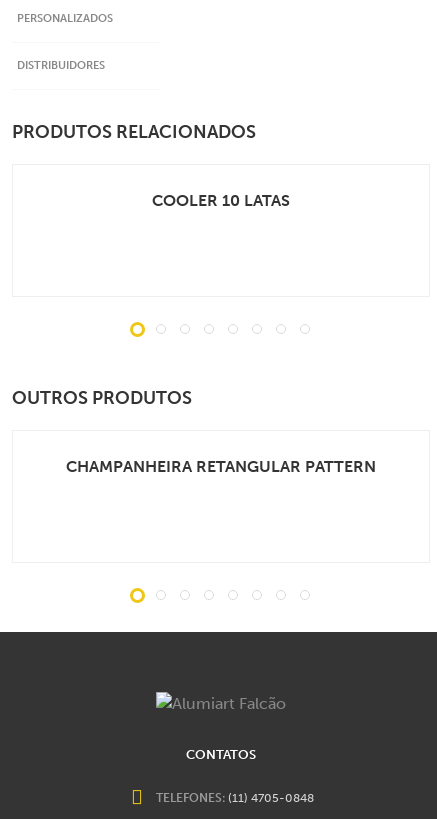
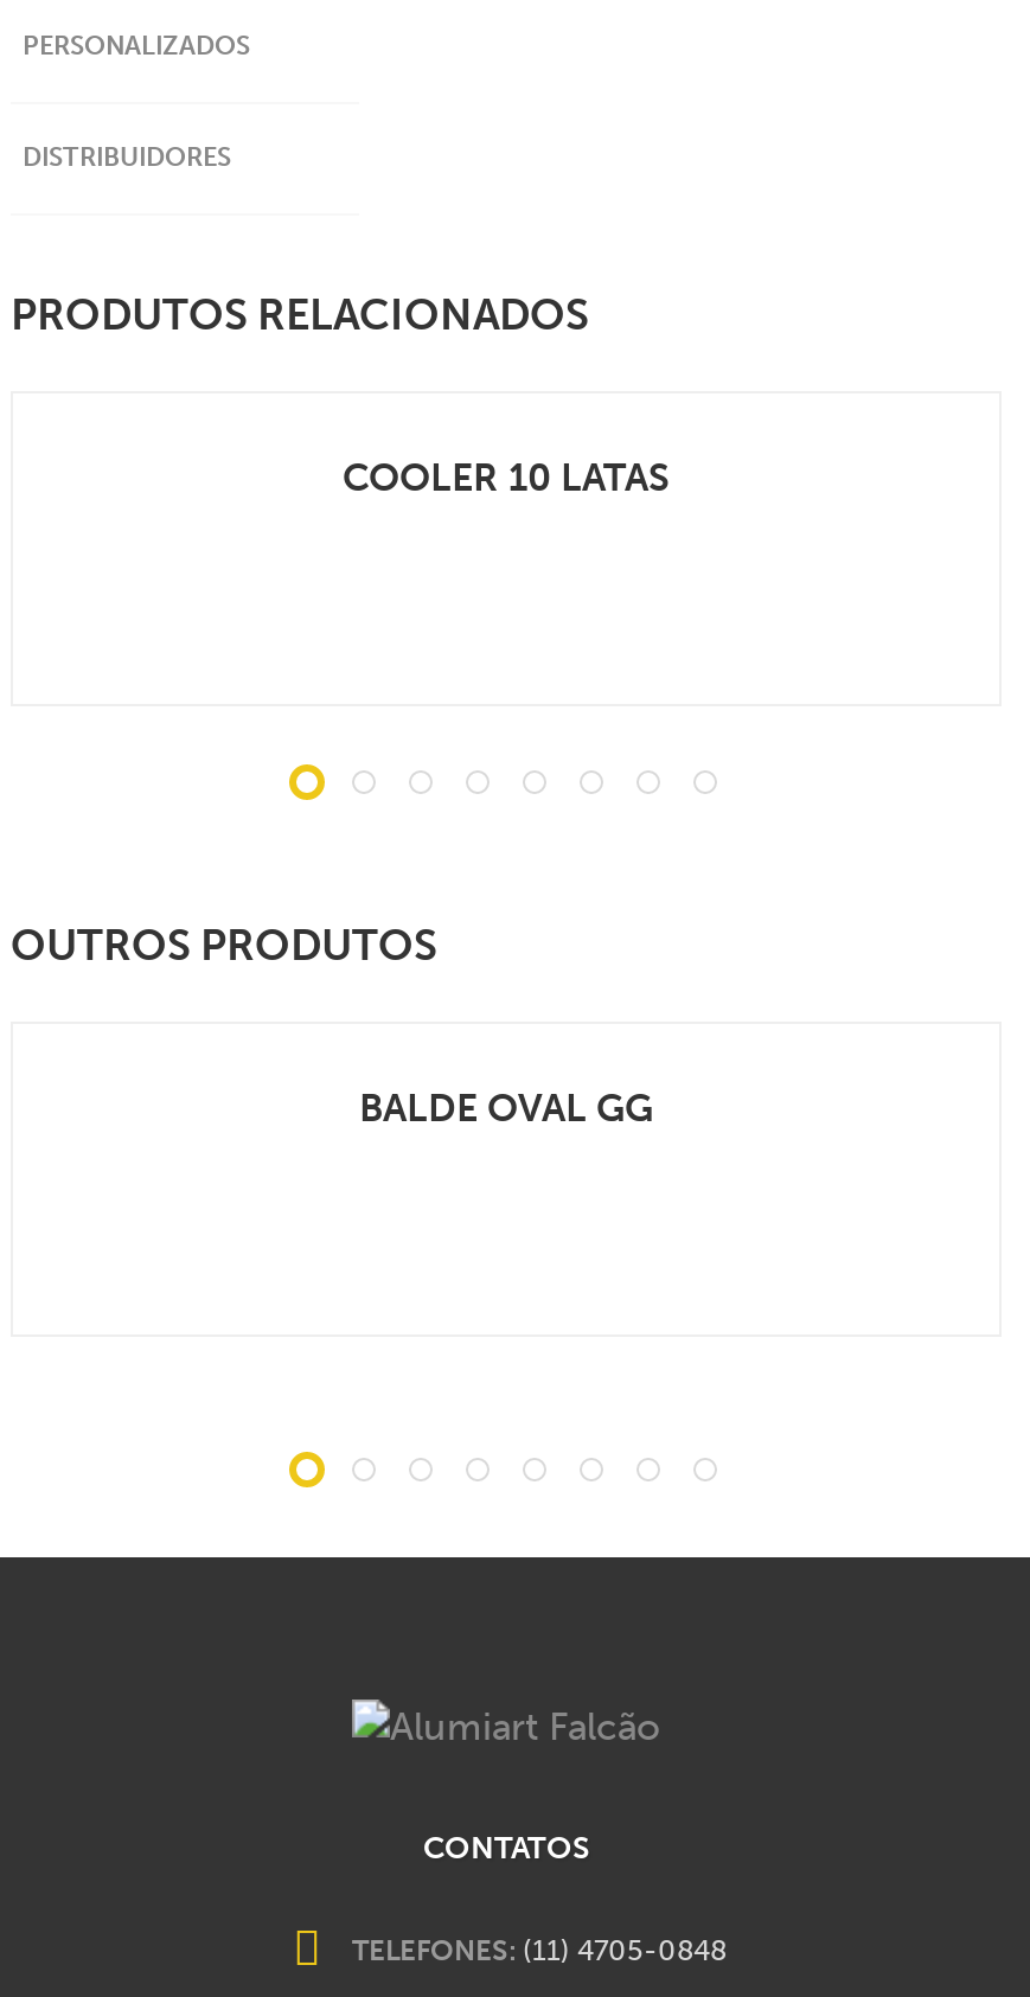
[66,457,376,476] CHAMPANHEIRA RETANGULAR PATTERN -> [359,1086,653,1131] BALDE OVAL GG

